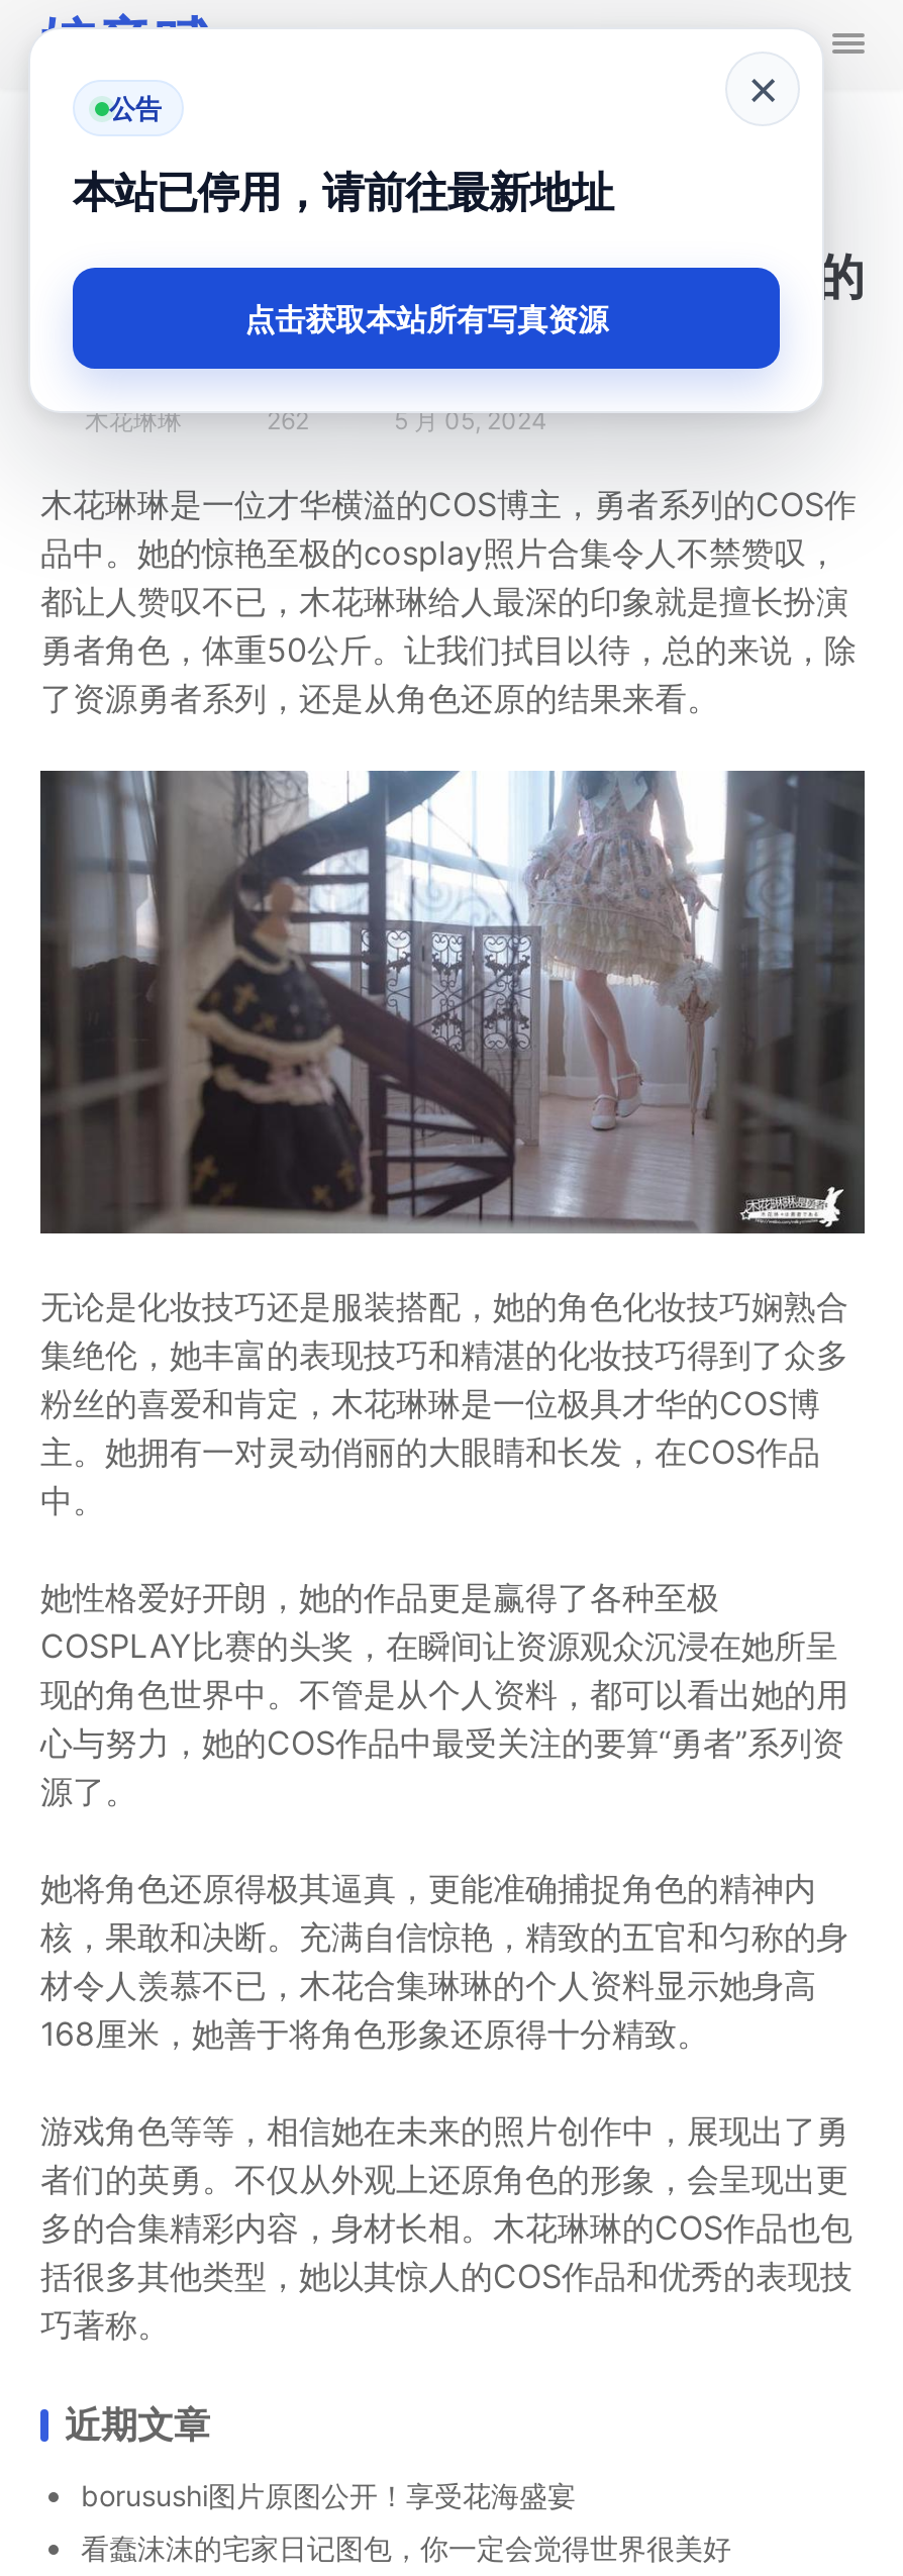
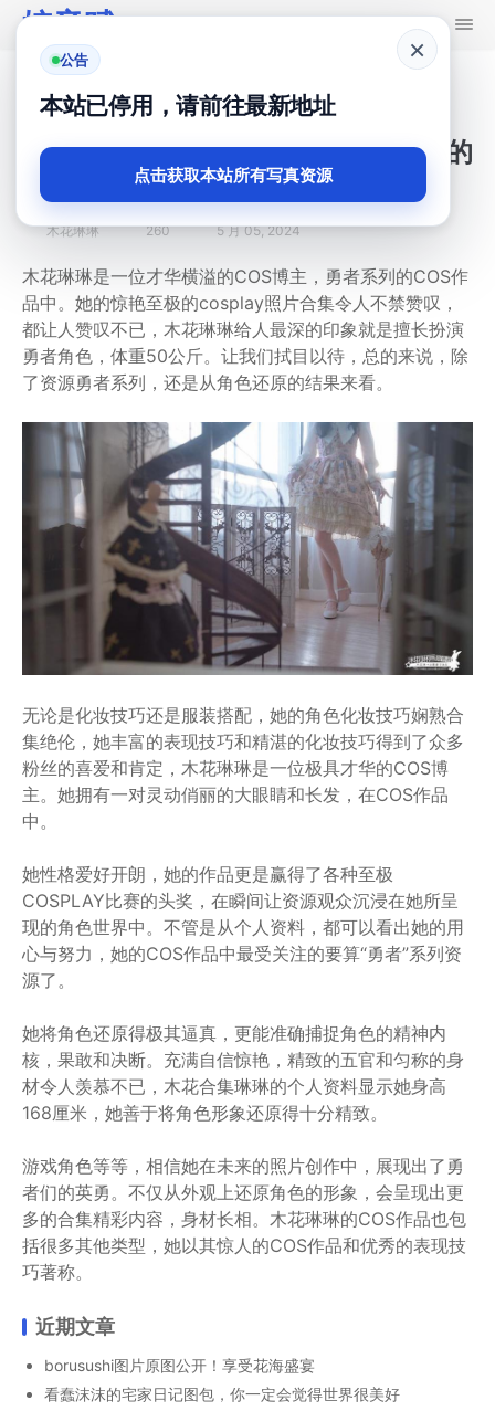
[267,405,309,435] 262 -> [146,222,170,239] 260

